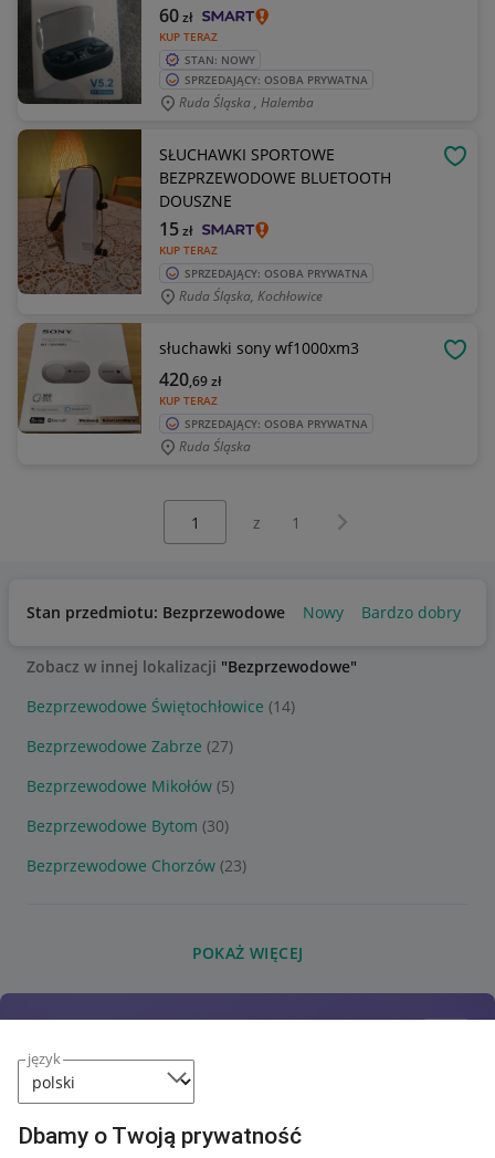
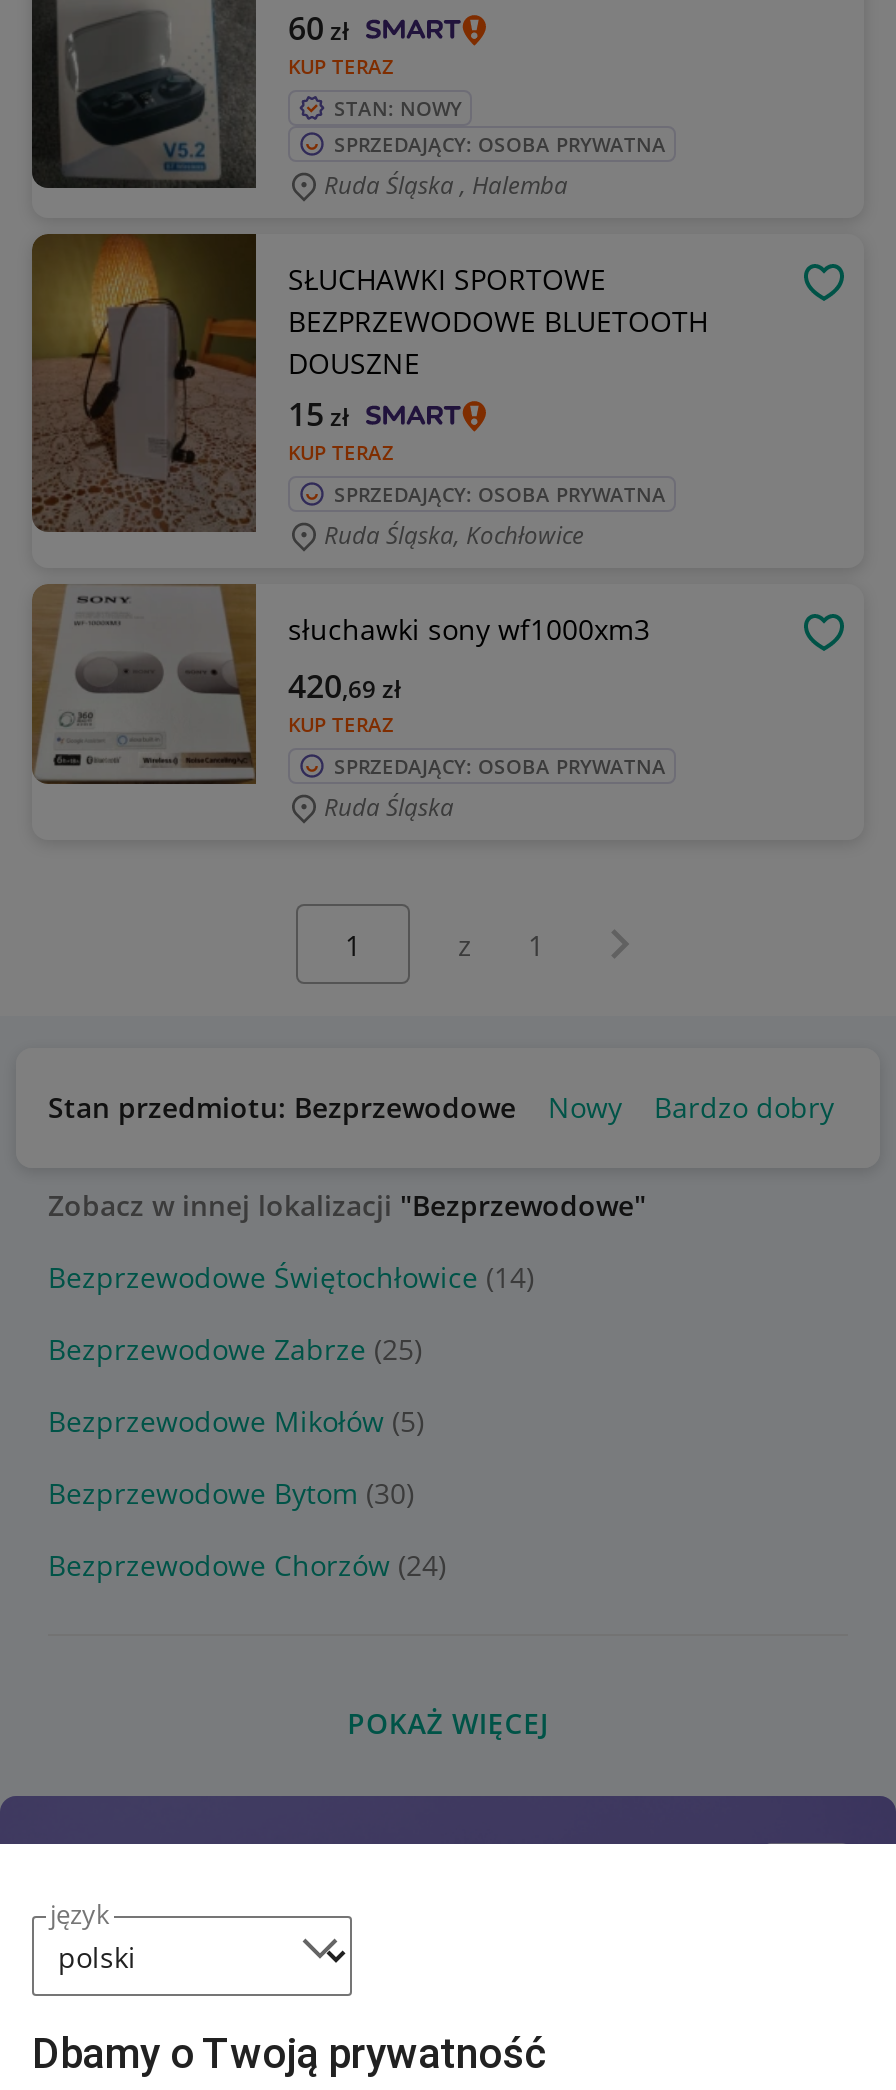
[27,736,233,757] Bezprzewodowe Zabrze (27) -> [48,1330,422,1368] Bezprzewodowe Zabrze (25)
[27,855,246,876] Bezprzewodowe Chorzów (23) -> [48,1546,446,1584] Bezprzewodowe Chorzów (24)

